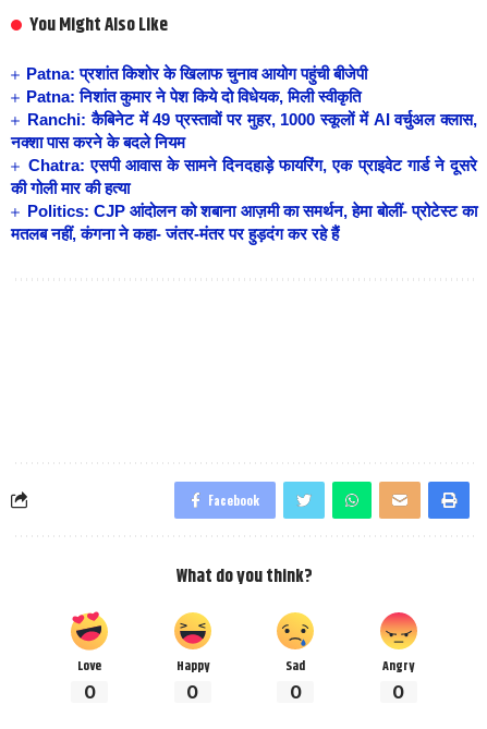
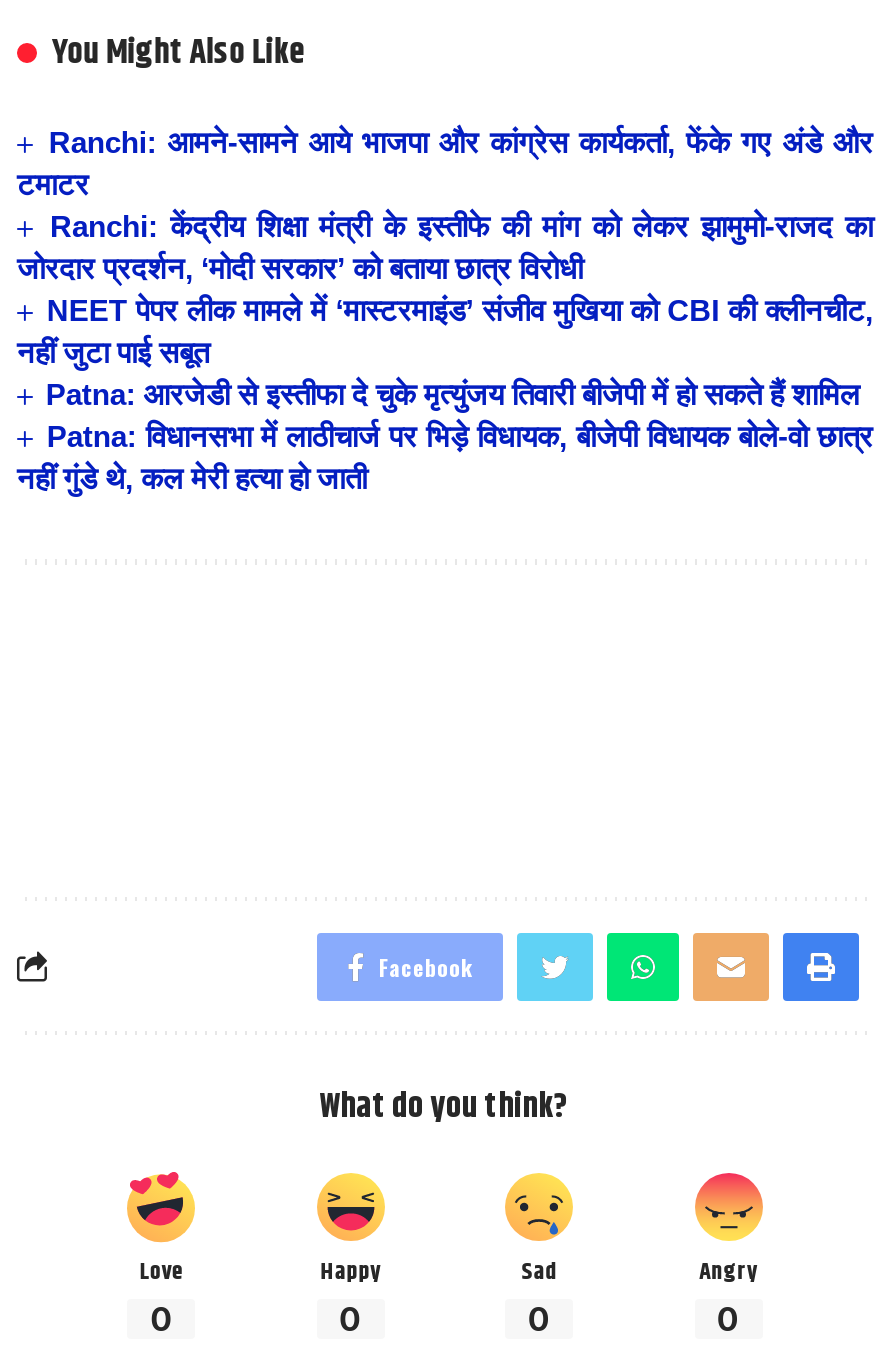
[11,64,477,243] Patna: प्रशांत किशोर के खिलाफ चुनाव आयोग पहुंची बीजेपी | Patna: निशांत कुमार ने पेश किये दो विधेयक, मिली स्वीकृति | Ranchi: कैबिनेट में 49 प्रस्तावों पर मुहर, 1000 स्कूलों में AI वर्चुअल क्लास, | नक्शा पास करने के बदले नियम | Chatra: एसपी आवास के सामने दिनदहाड़े फायरिंग, एक प्राइवेट गार्ड ने दूसरे | की गोली मार की हत्या | Politics: CJP आंदोलन को शबाना आज़मी का समर्थन, हेमा बोलीं- प्रोटेस्ट का | मतलब नहीं, कंगना ने कहा- जंतर-मंतर पर हुड़दंग कर रहे हैं -> [17,125,873,495] Ranchi: आमने-सामने आये भाजपा और कांग्रेस कार्यकर्ता, फेंके गए अंडे और | टमाटर | Ranchi: केंद्रीय शिक्षा मंत्री के इस्तीफे की मांग को लेकर झामुमो-राजद का | जोरदार प्रदर्शन, ‘मोदी सरकार’ को बताया छात्र विरोधी | NEET पेपर लीक मामले में ‘मास्टरमाइंड’ संजीव मुखिया को CBI की क्लीनचीट, | नहीं जुटा पाई सबूत | Patna: आरजेडी से इस्तीफा दे चुके मृत्युंजय तिवारी बीजेपी में हो सकते हैं शामिल | Patna: विधानसभा में लाठीचार्ज पर भिड़े विधायक, बीजेपी विधायक बोले-वो छात्र | नहीं गुंडे थे, कल मेरी हत्या हो जाती

